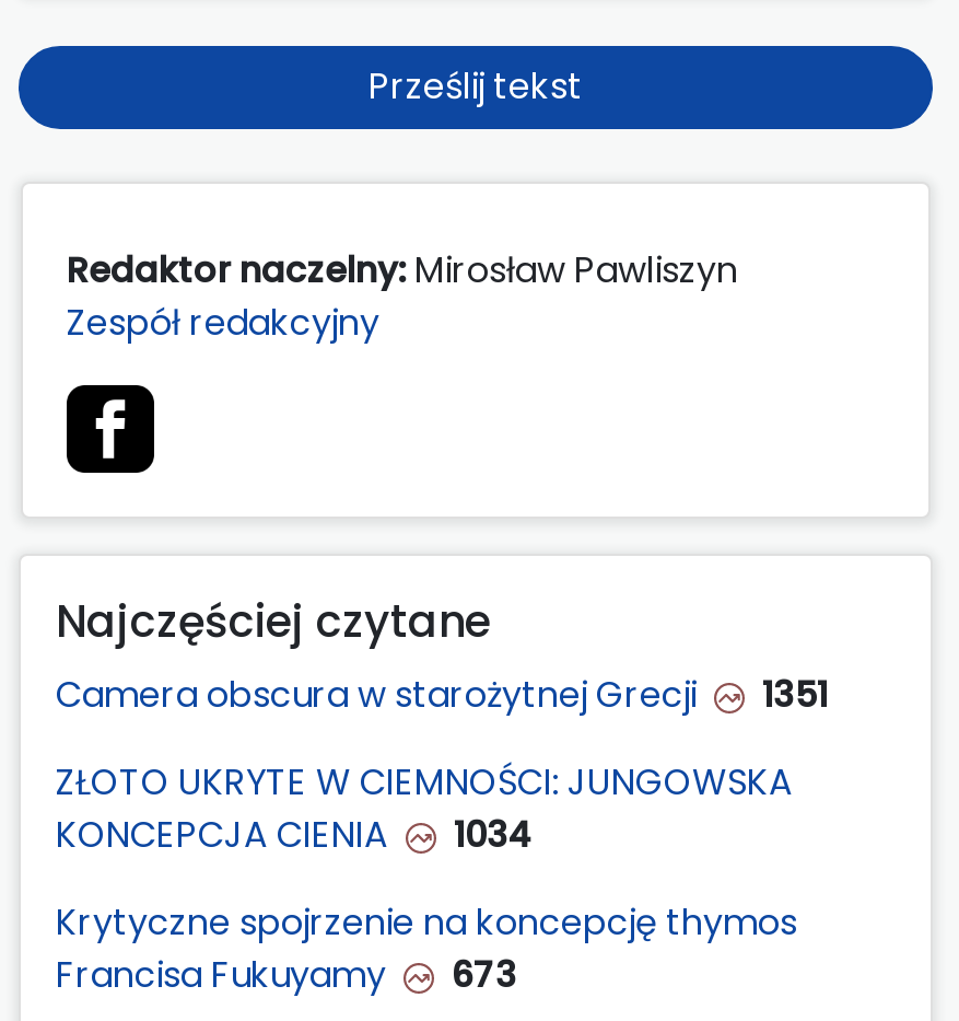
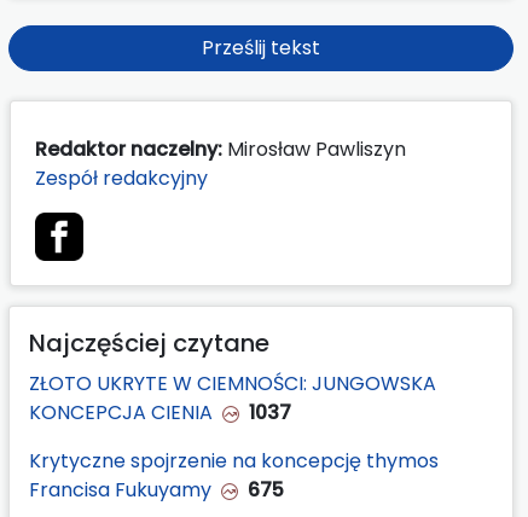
[56,671,828,721] Camera obscura w starożytnej Grecji | 1351 -> none
[56,811,533,861] KONCEPCJA CIENIA 1034 -> [29,399,291,427] KONCEPCJA CIENIA 1037
[56,951,517,1001] Francisa Fukuyamy 673 -> [29,476,284,504] Francisa Fukuyamy 675

